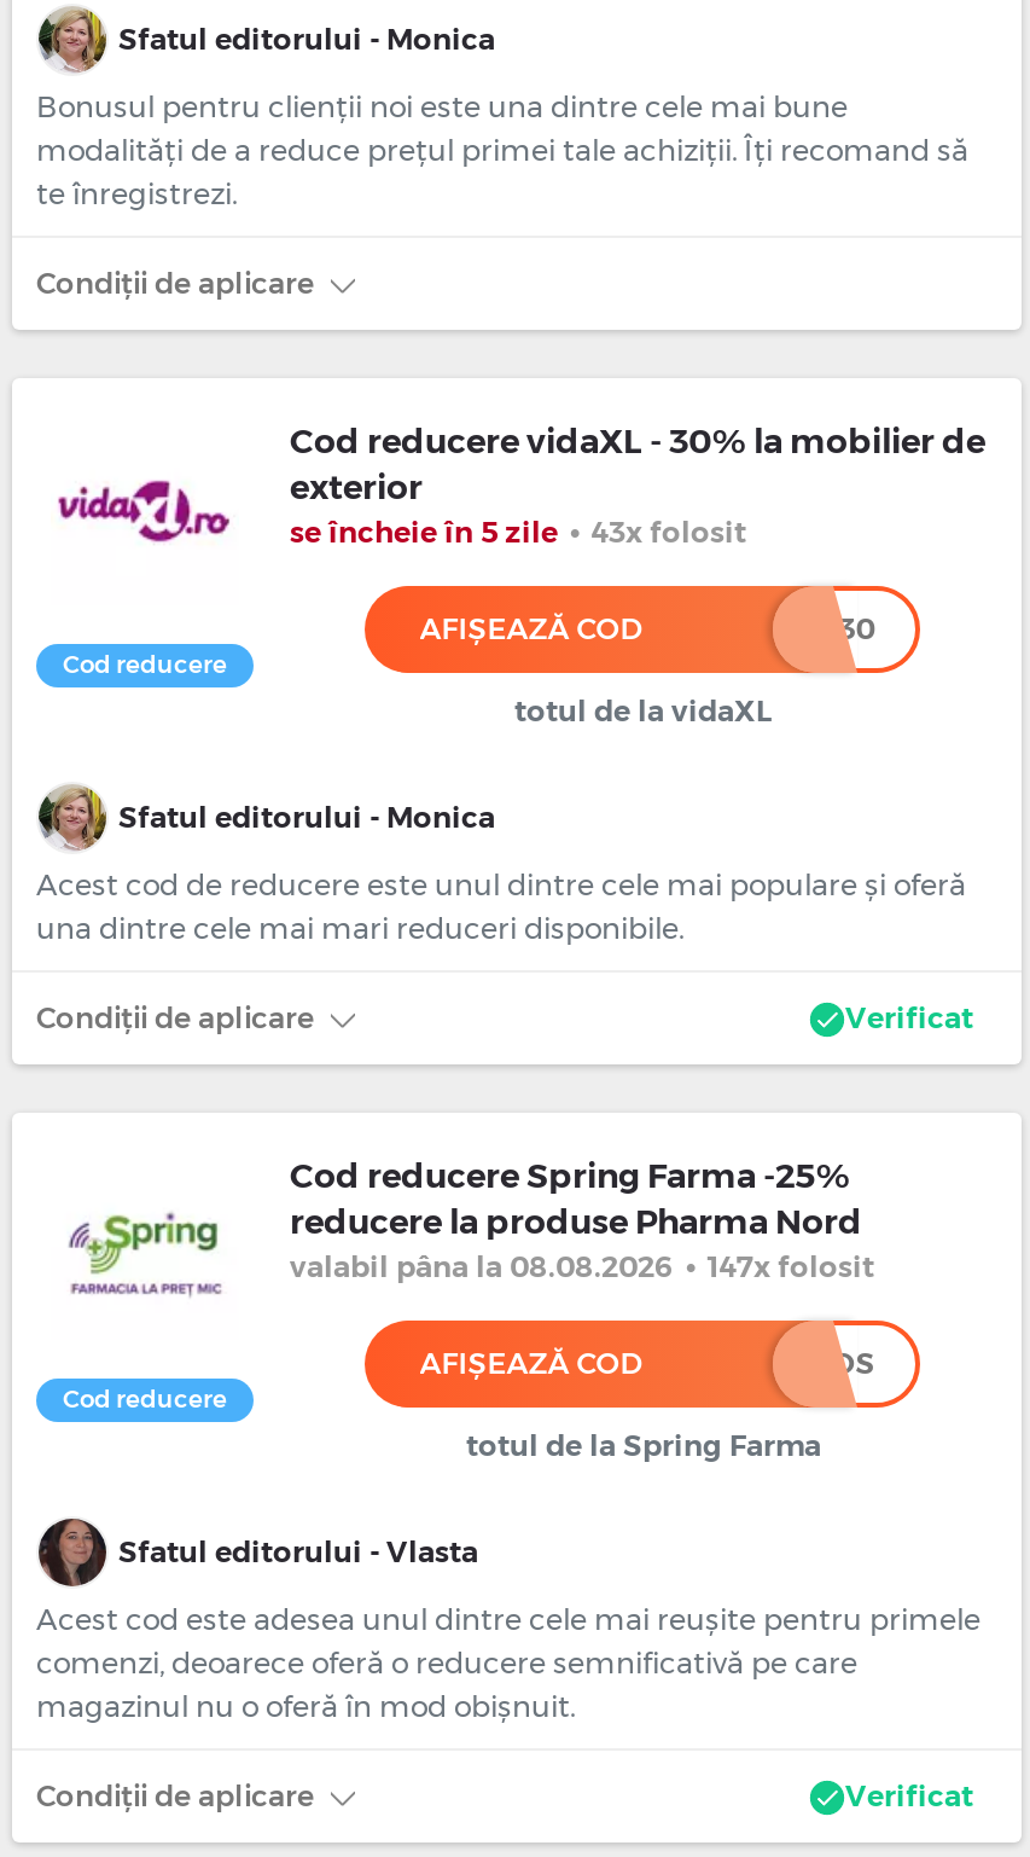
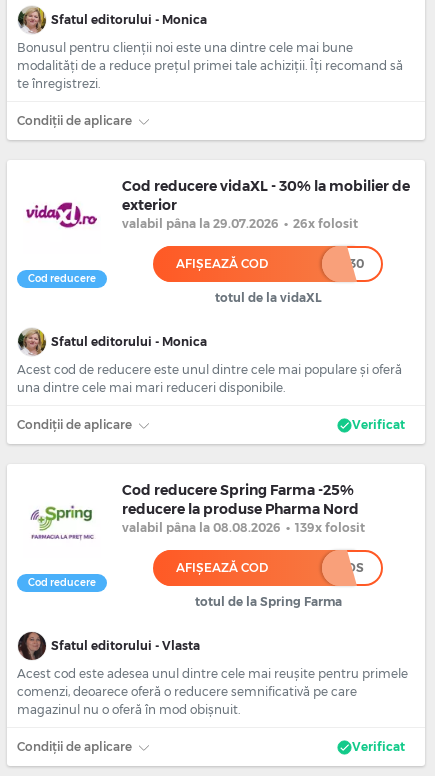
[290,513,746,550] se încheie în 5 zile • 43x folosit -> [122,216,358,231] valabil pâna la 29.07.2026 • 26x folosit
[290,1248,874,1284] valabil pâna la 08.08.2026 • 147x folosit -> [122,520,365,535] valabil pâna la 08.08.2026 • 139x folosit

